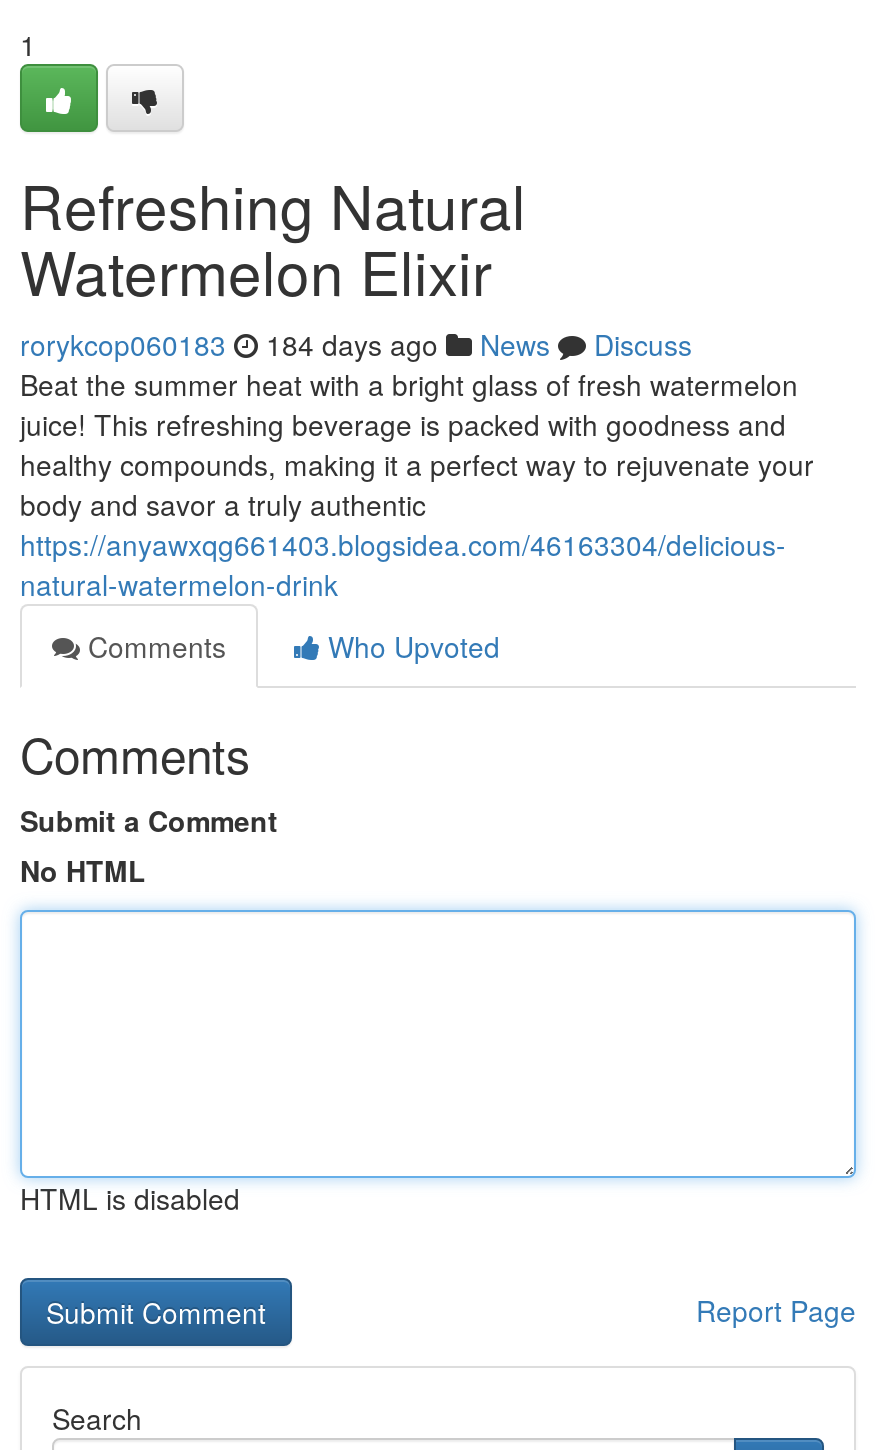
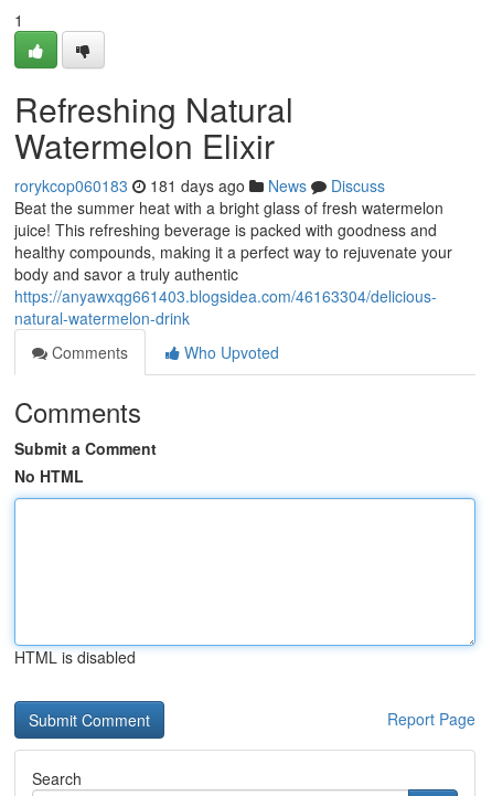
[20,324,692,364] rorykcop060183 184 days ago News Discuss -> [14,174,385,197] rorykcop060183 181 days ago News Discuss

